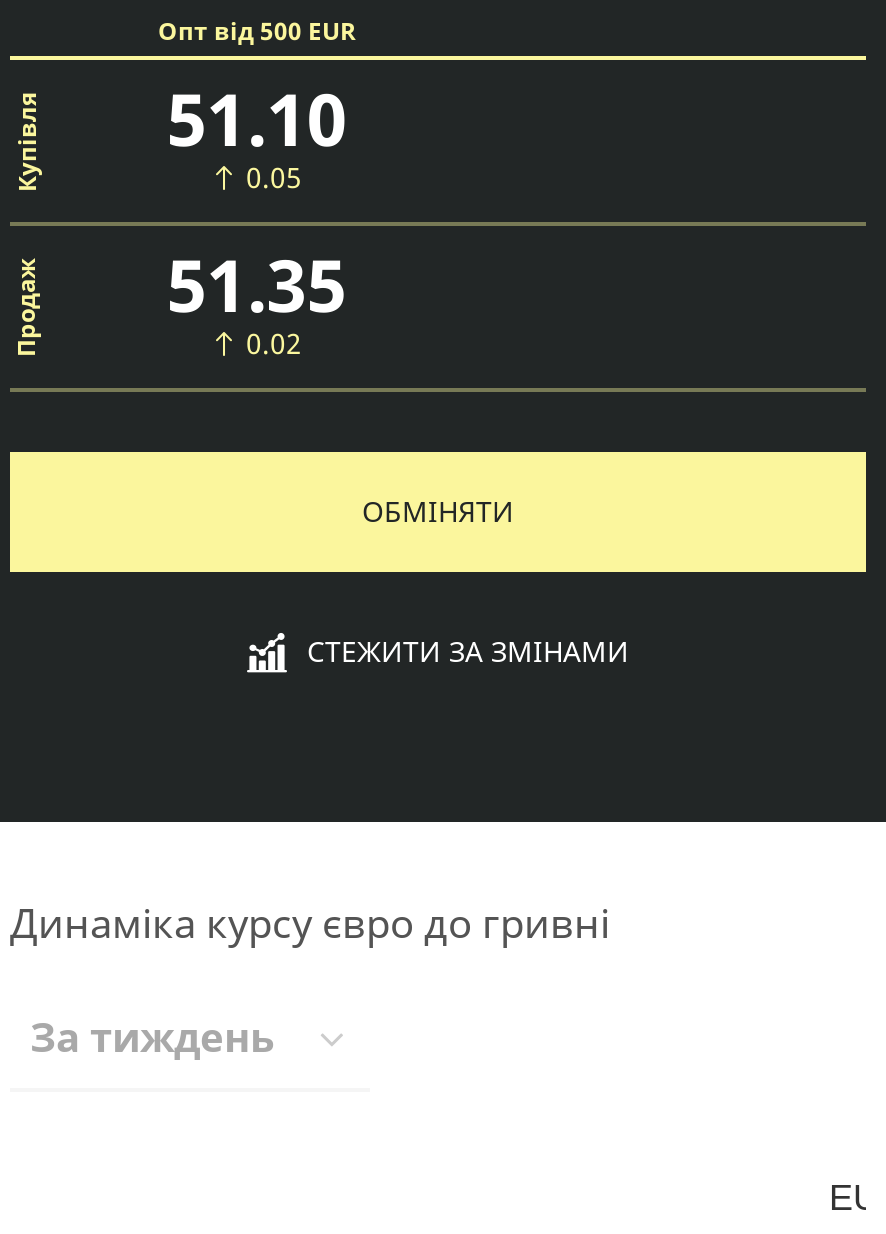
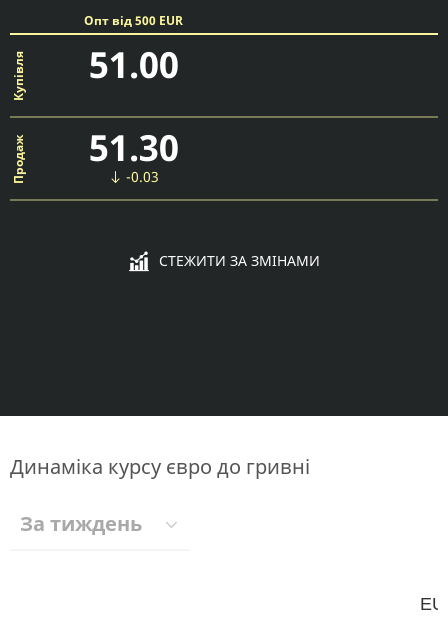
[167,70,347,362] 51.10 | 0.05 | 51.35 | 0.02 -> [88,40,178,89] 51.00
[362,492,514,530] ОБМІНЯТИ -> [88,123,178,186] 51.30 | -0.03
moved [307,632,629,670] -> [158,251,319,270]: СТЕЖИТИ ЗА ЗМІНАМИ

